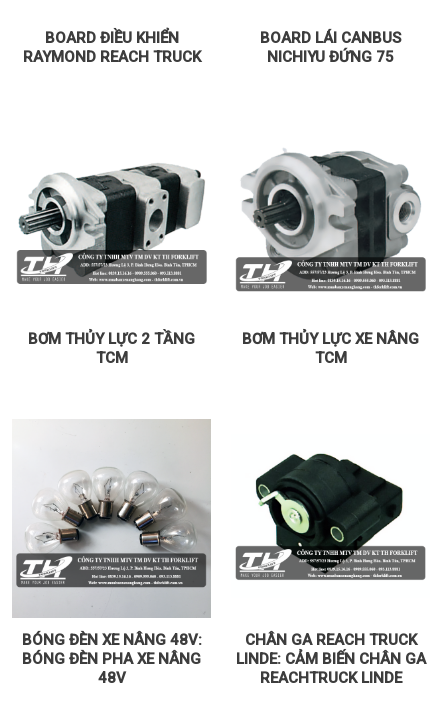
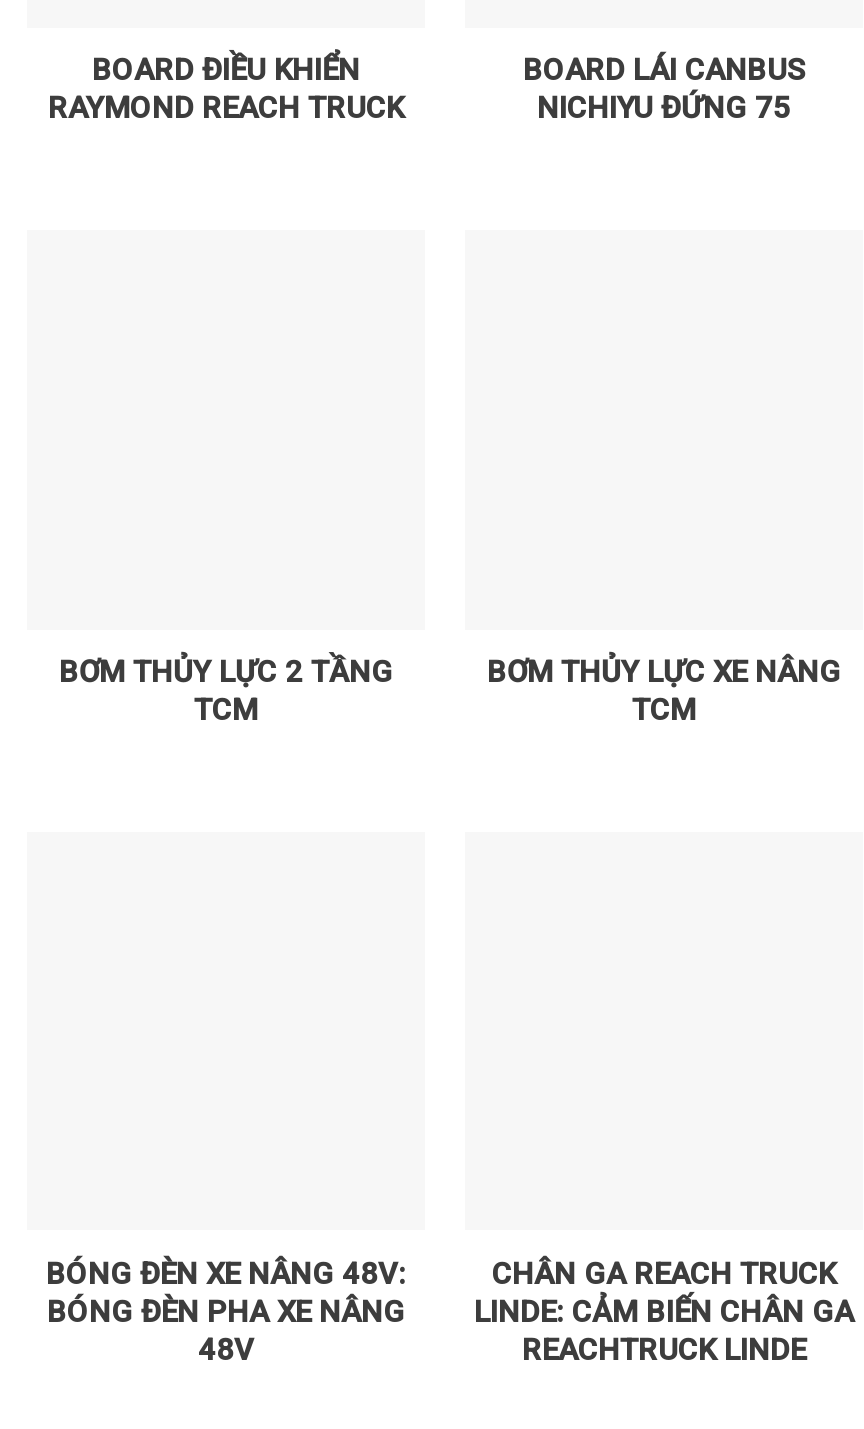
[235,151,426,292] [image] -> none
[16,164,207,285] [image] -> none
[13,419,211,618] [image] -> none
[235,453,426,581] [image] -> none

